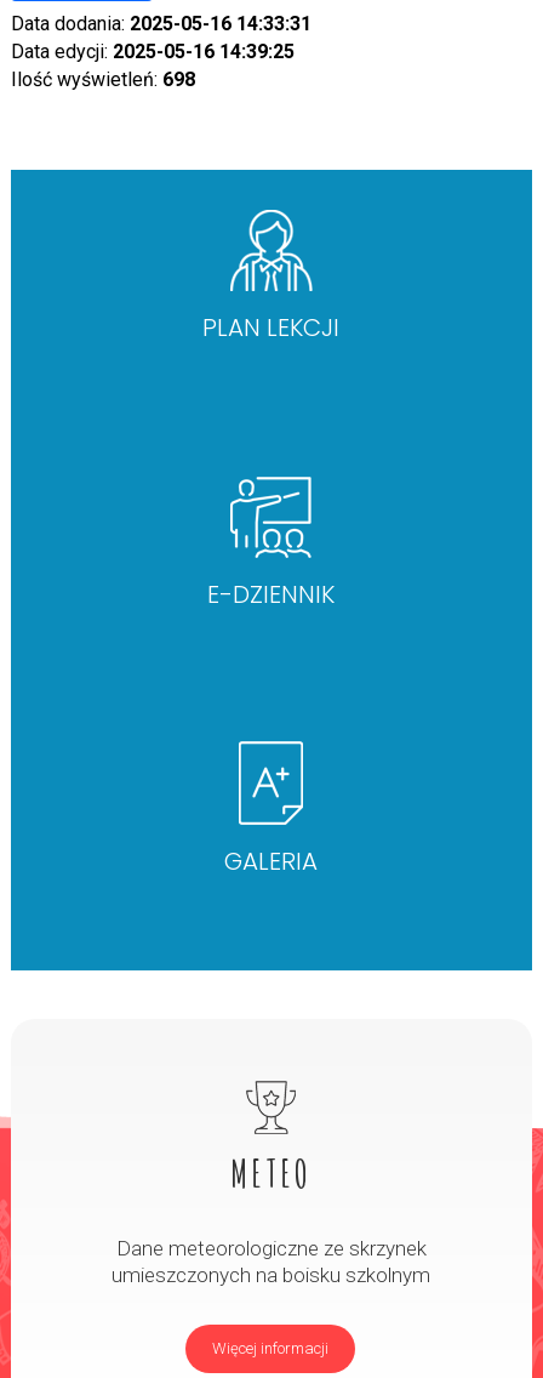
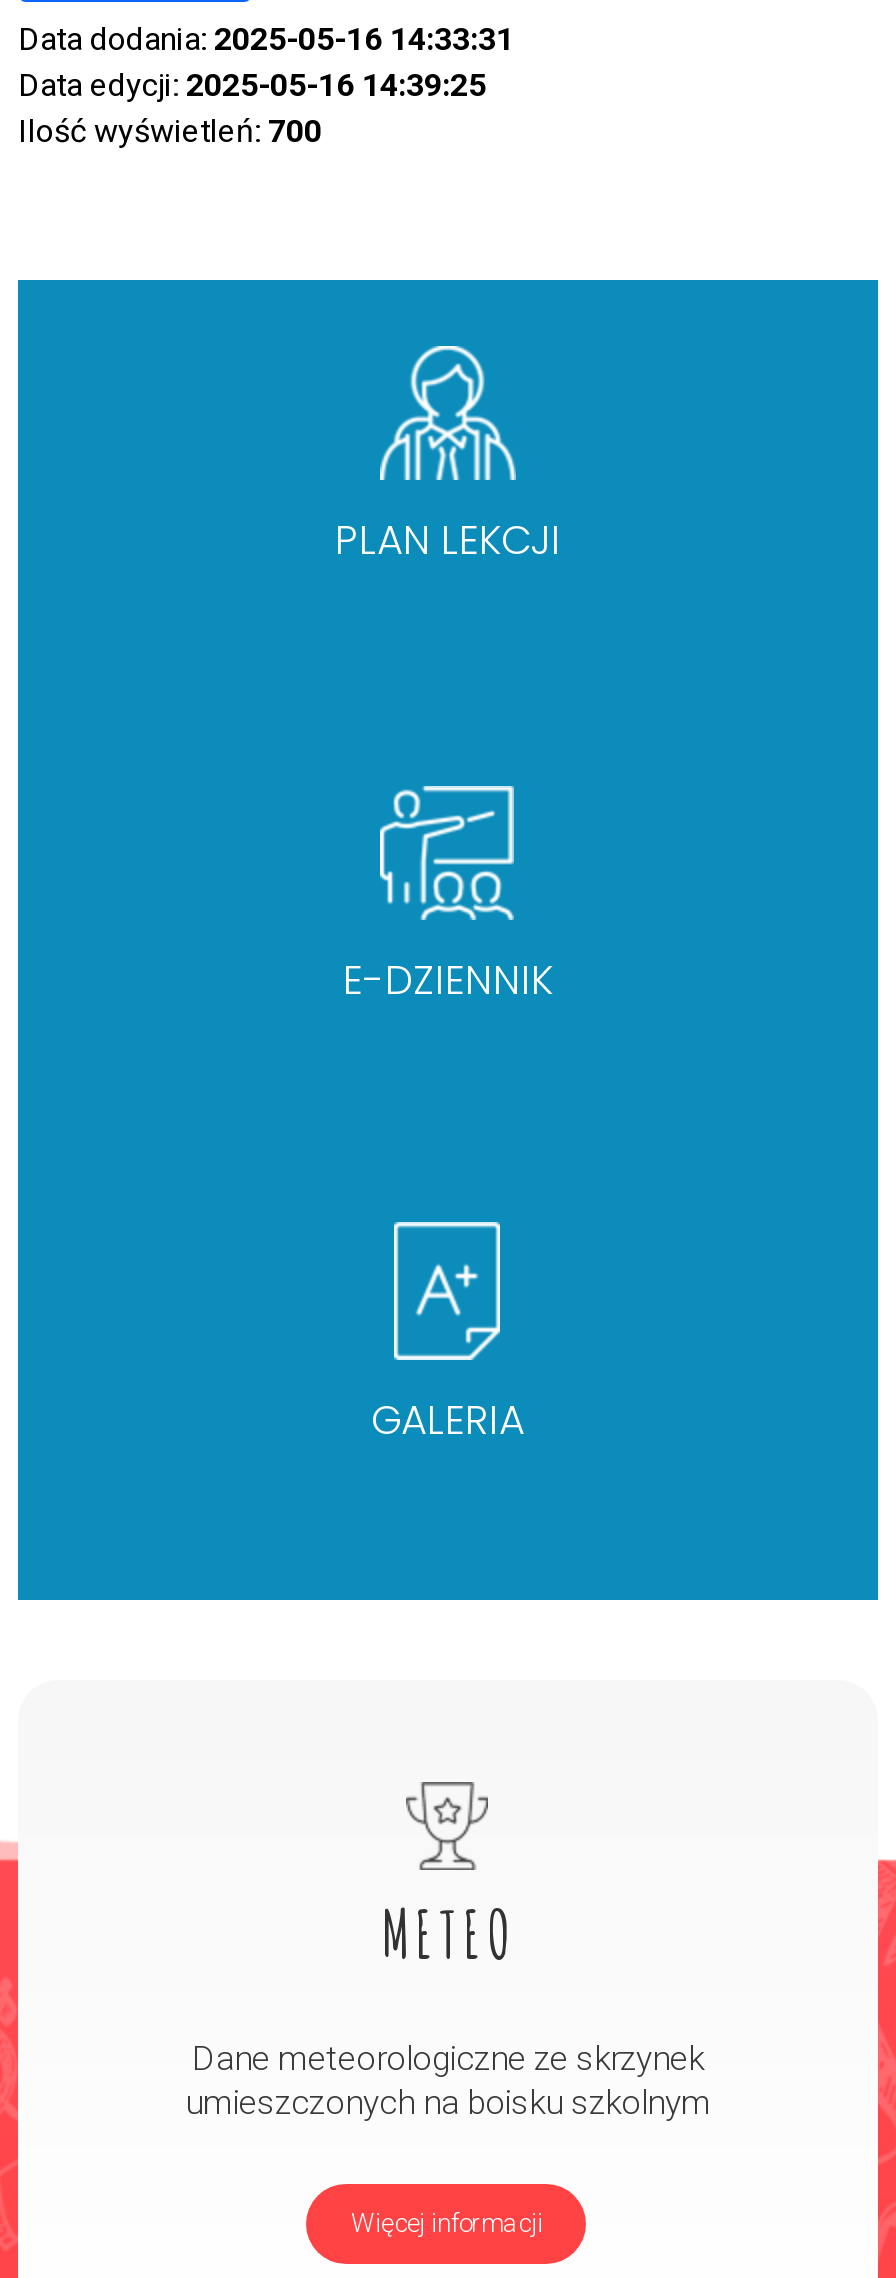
[11,68,195,91] Ilość wyświetleń: 698 -> [18,113,322,151] Ilość wyświetleń: 700

